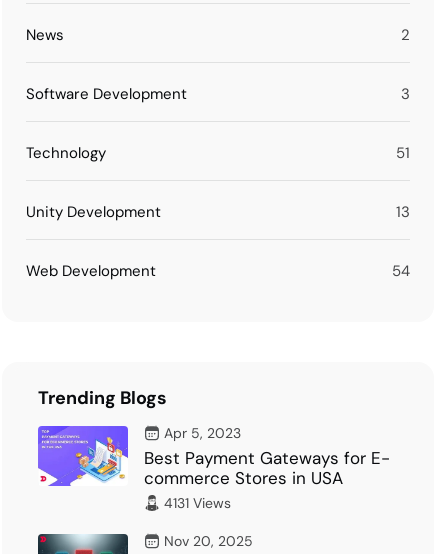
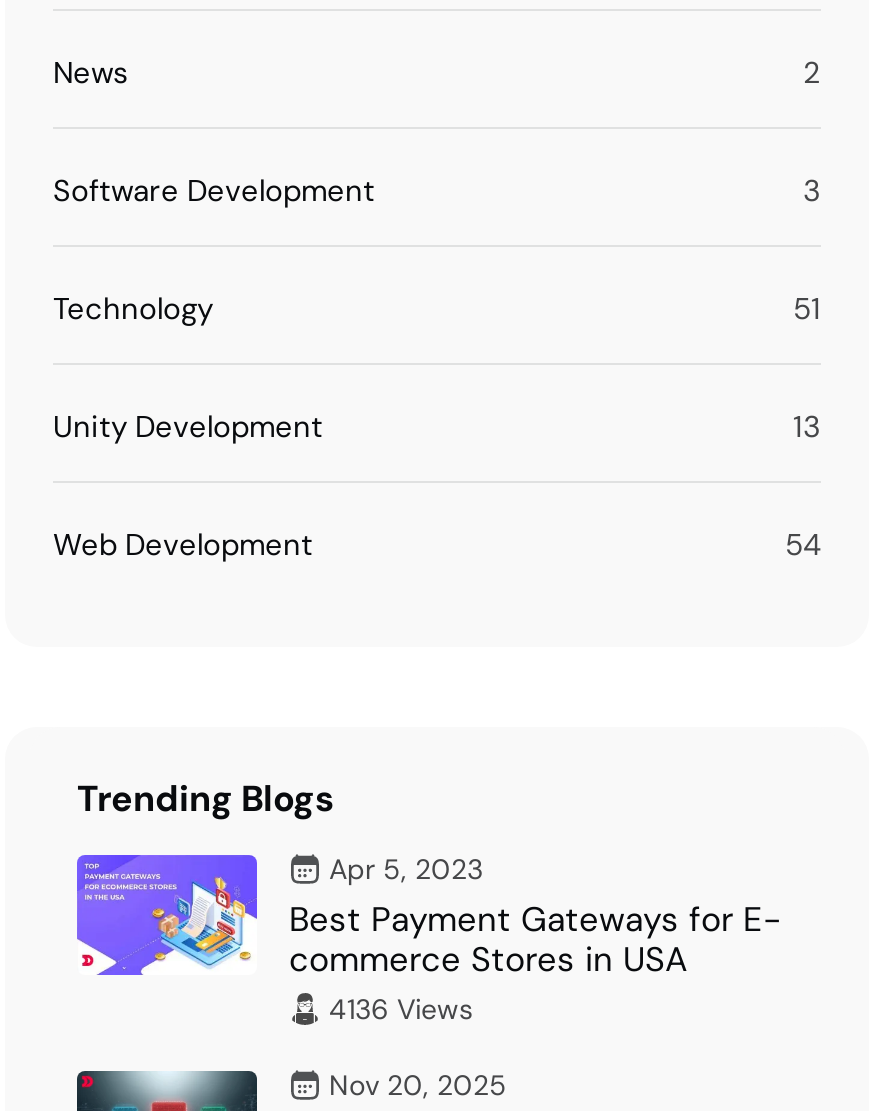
[164,494,231,512] 4131 Views -> [329,991,473,1027] 4136 Views

